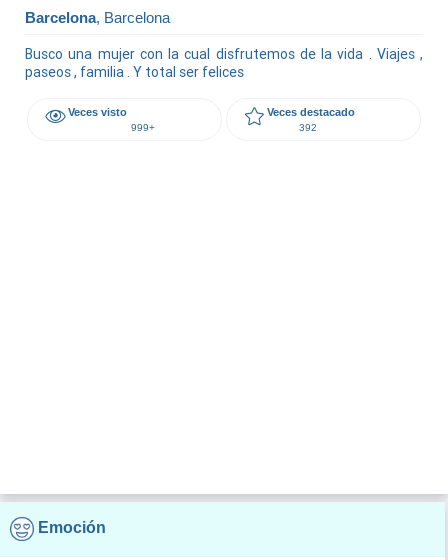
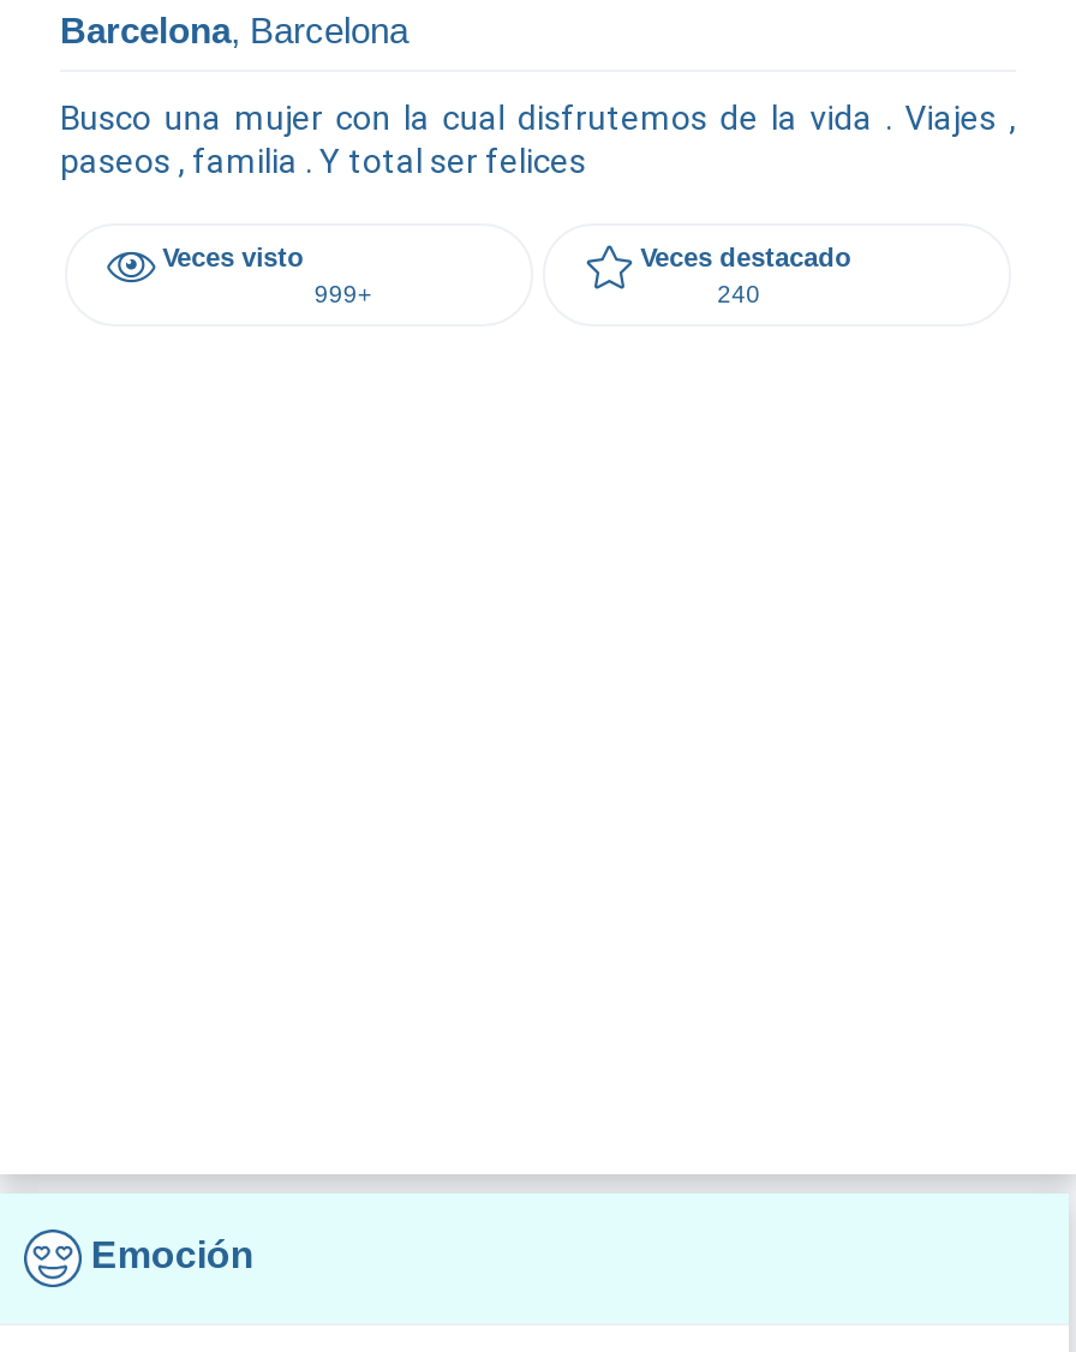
[299,122,317,133] 392 -> [717,281,761,307] 240

